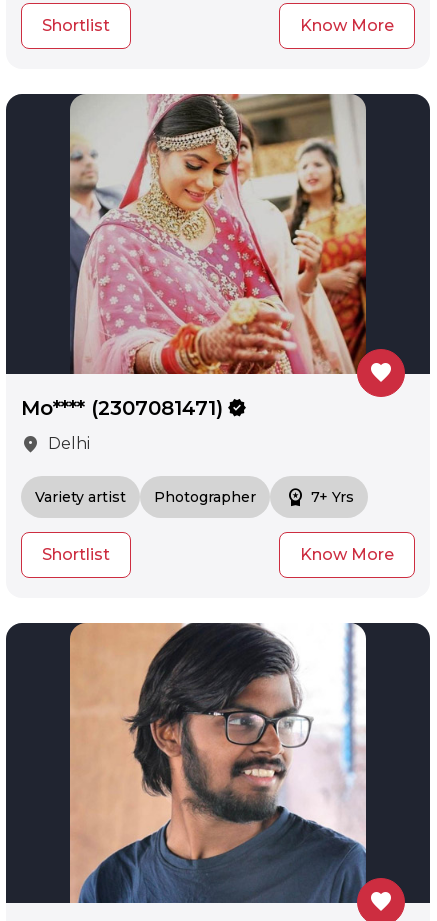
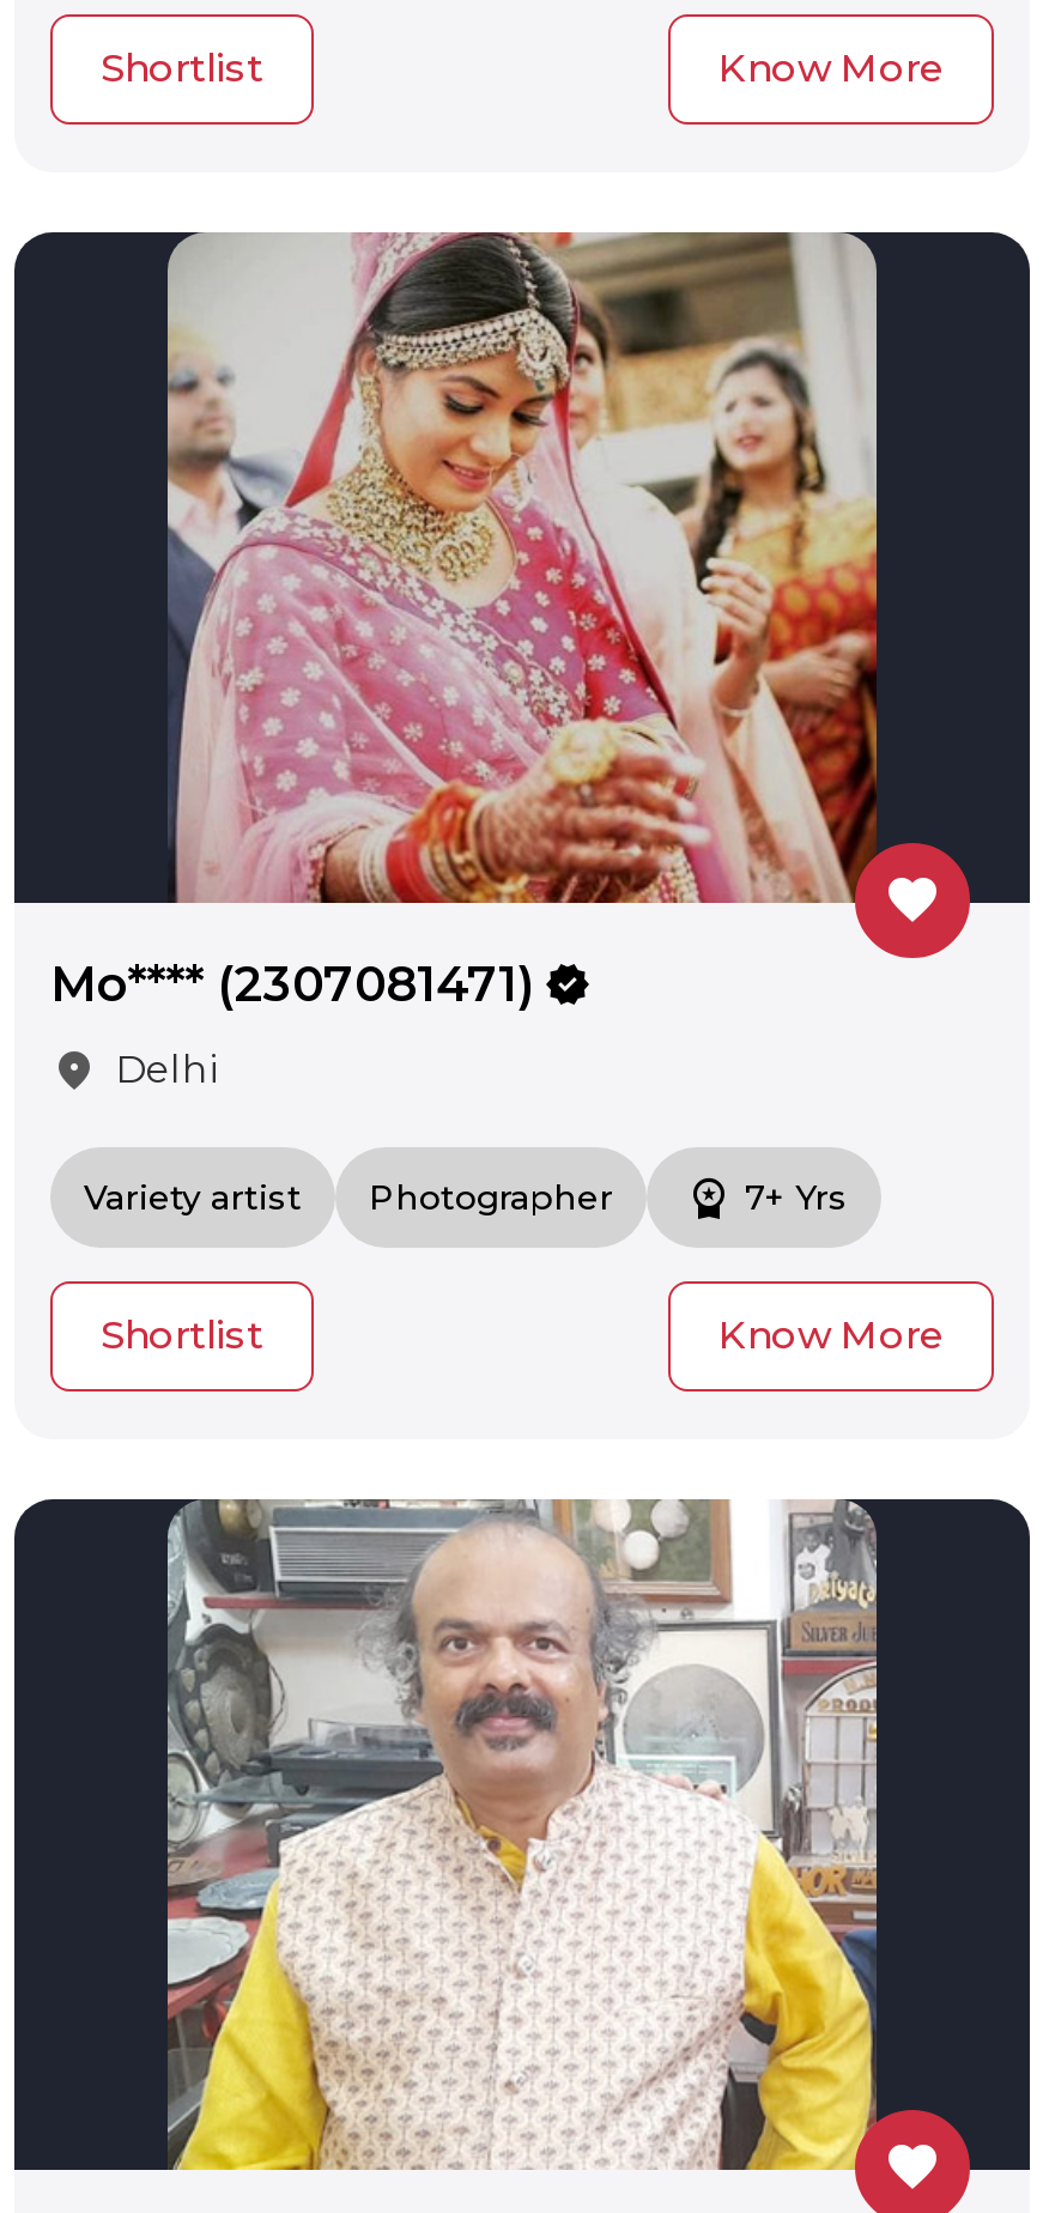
[69,622,367,904] [image] -> [165,1497,879,2172] [image]

